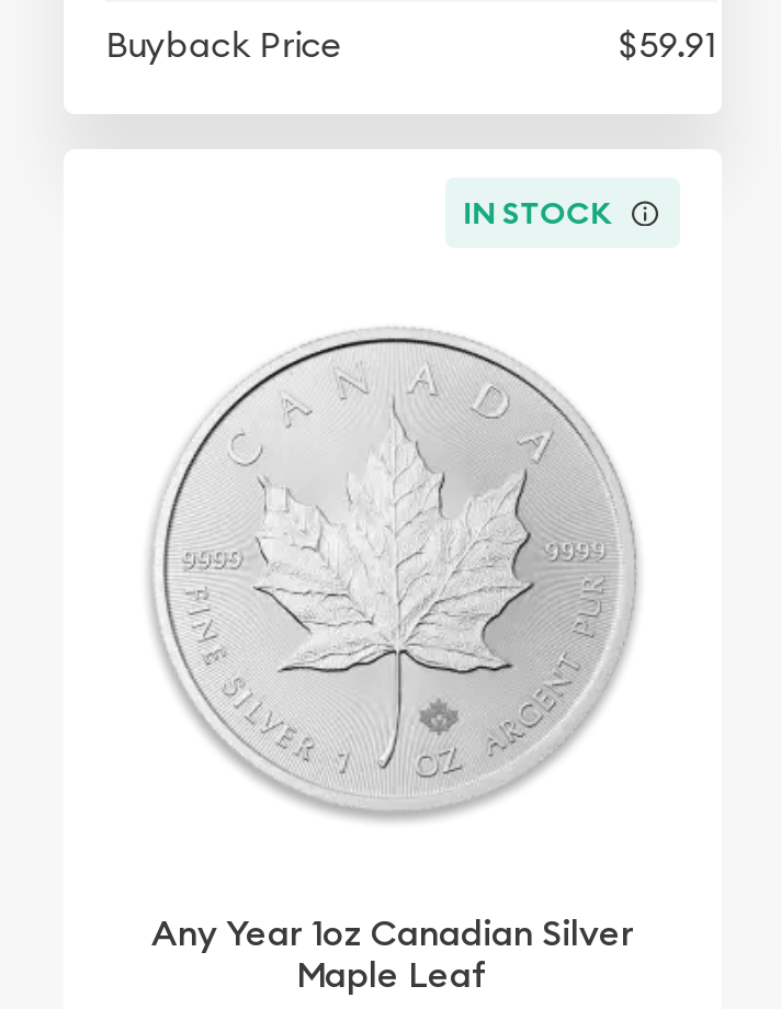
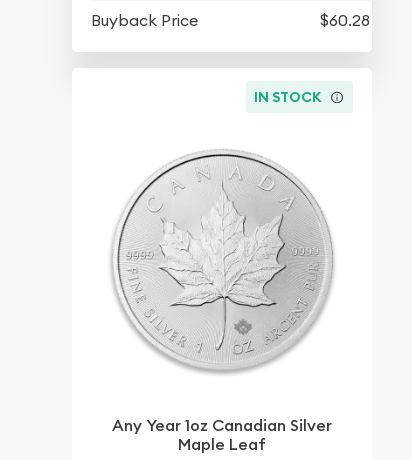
[619,22,718,66] $59.91 -> [320,10,370,30] $60.28

